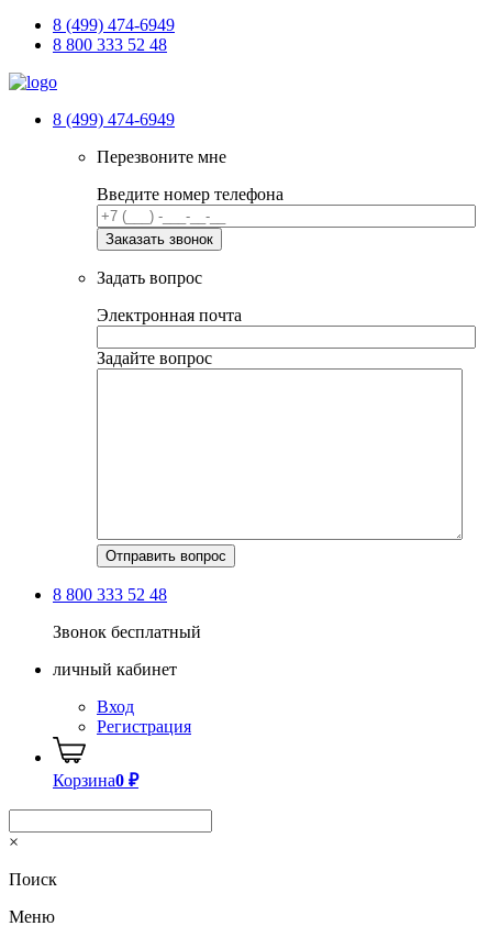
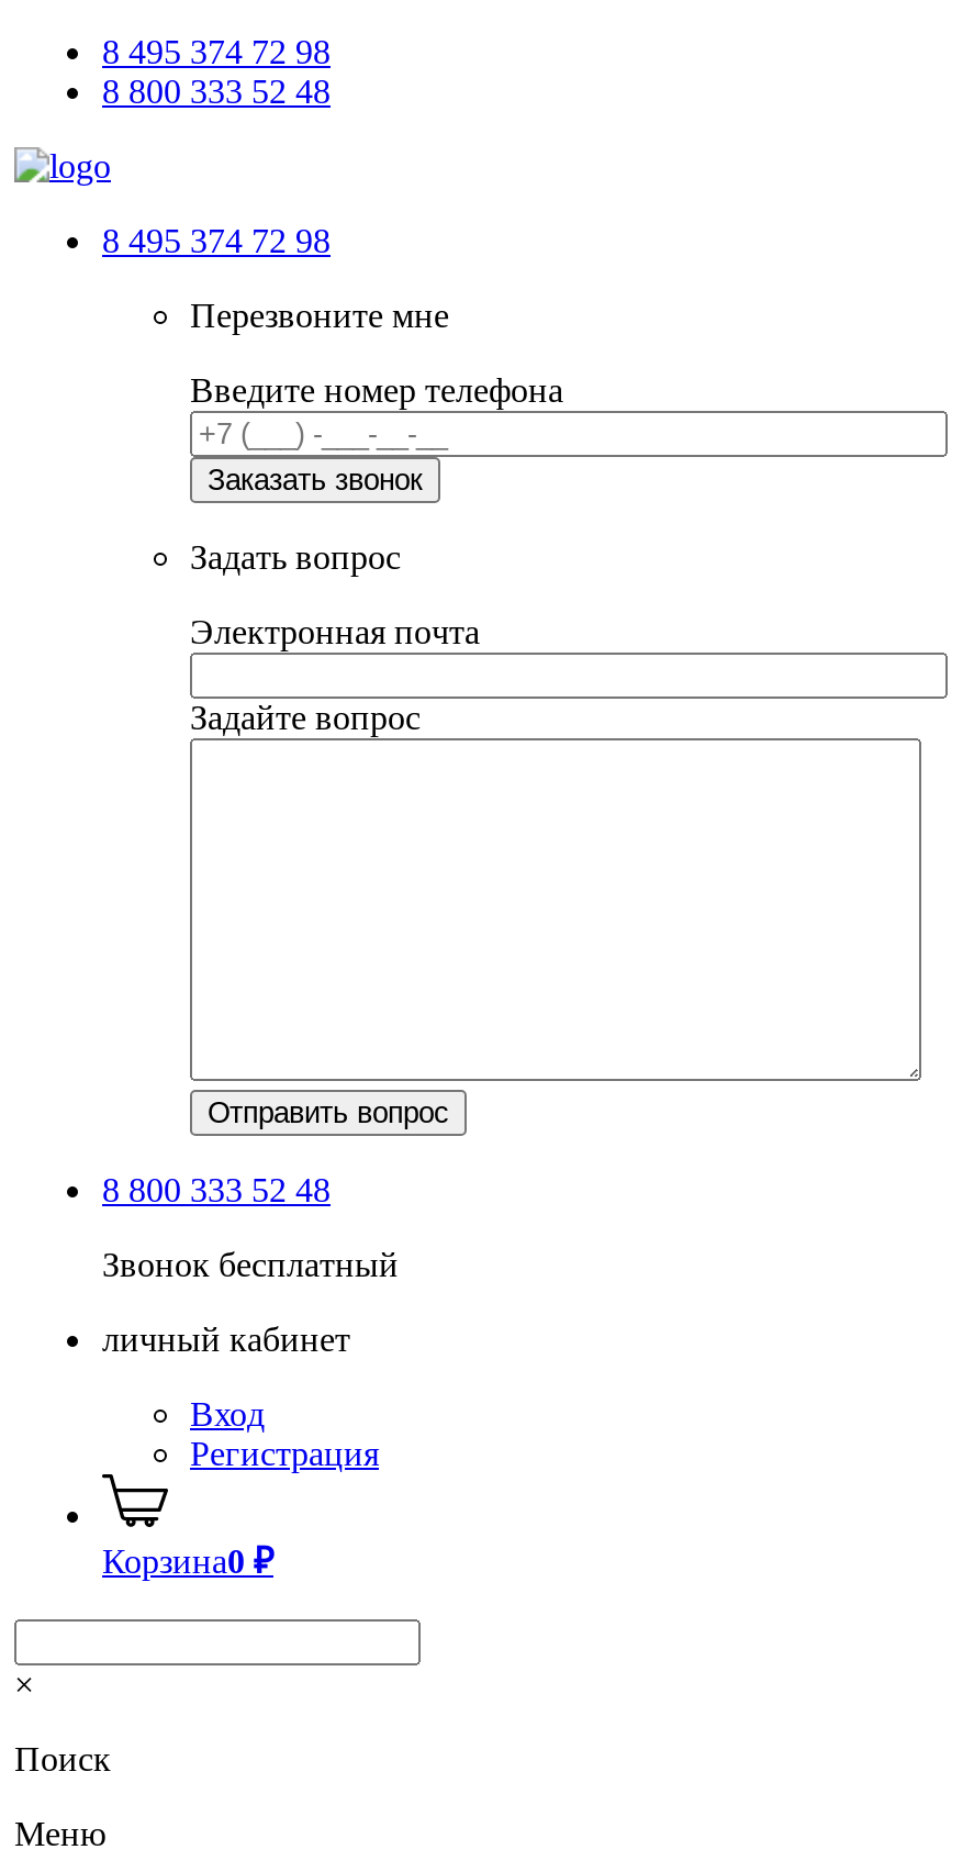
[53,15,175,34] 8 (499) 474-6949 -> [102,33,331,70] 8 495 374 72 98
[53,110,175,129] 8 (499) 474-6949 -> [102,222,331,259] 8 495 374 72 98

